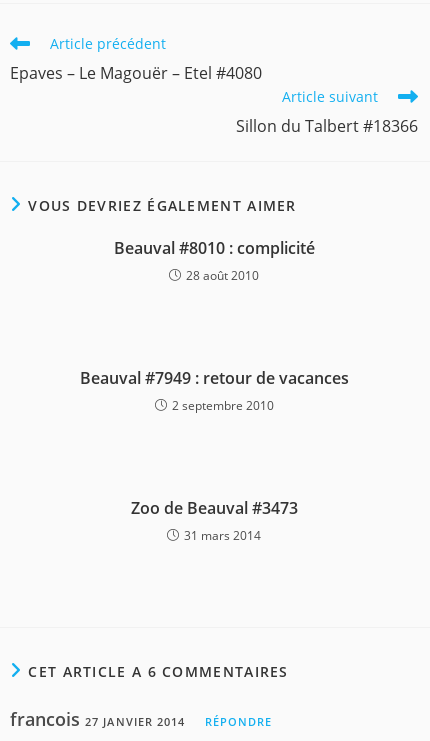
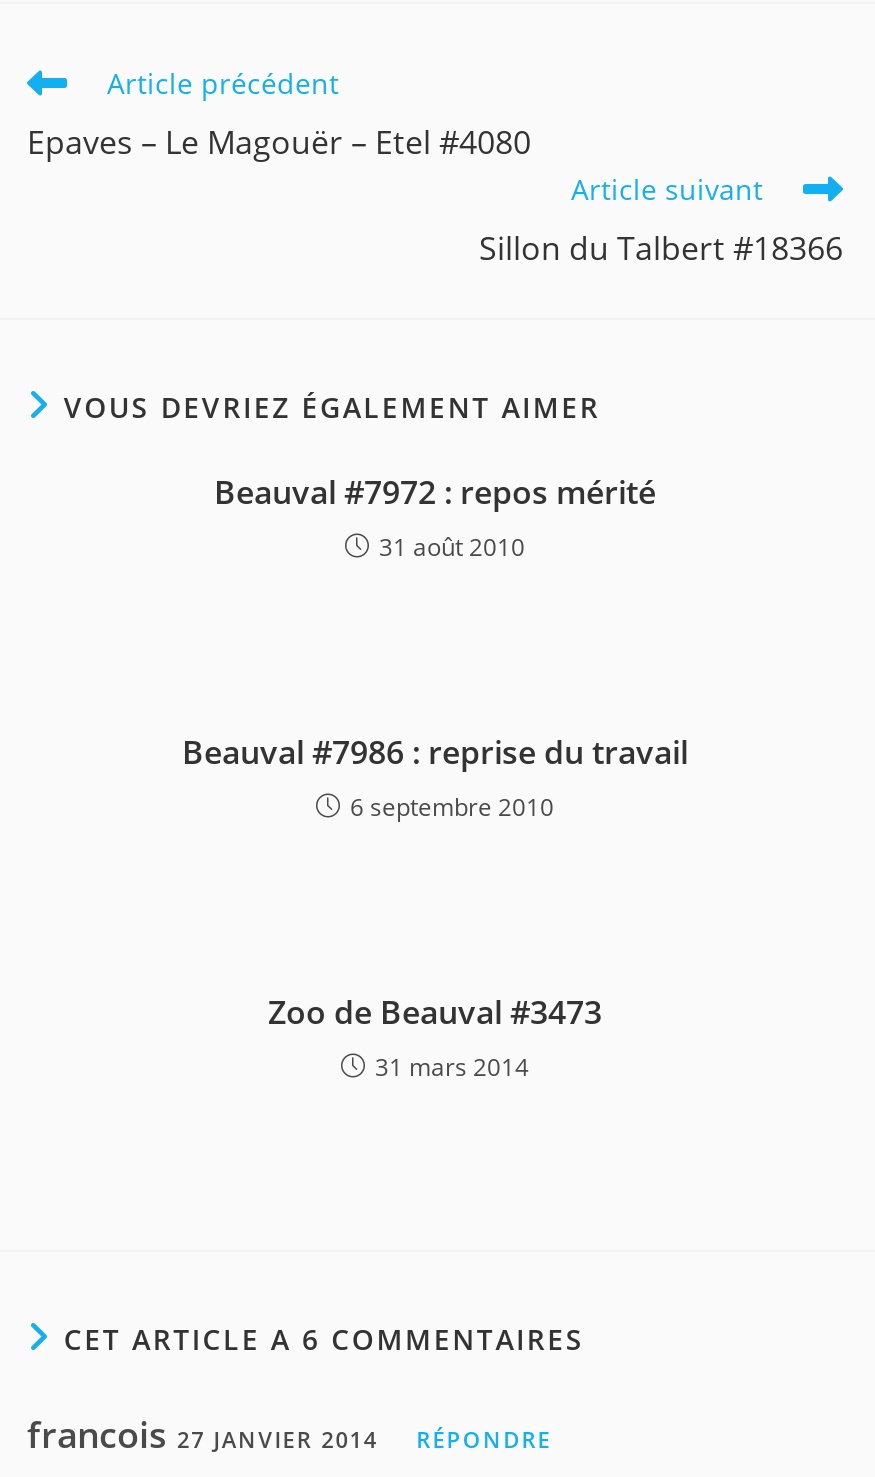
[113,237,314,284] Beauval #8010 : complicité | 28 août 2010 -> [214,469,656,563] Beauval #7972 : repos mérité | 31 août 2010
[79,367,348,414] Beauval #7949 : retour de vacances | 2 septembre 2010 -> [182,729,688,823] Beauval #7986 : reprise du travail | 6 septembre 2010

